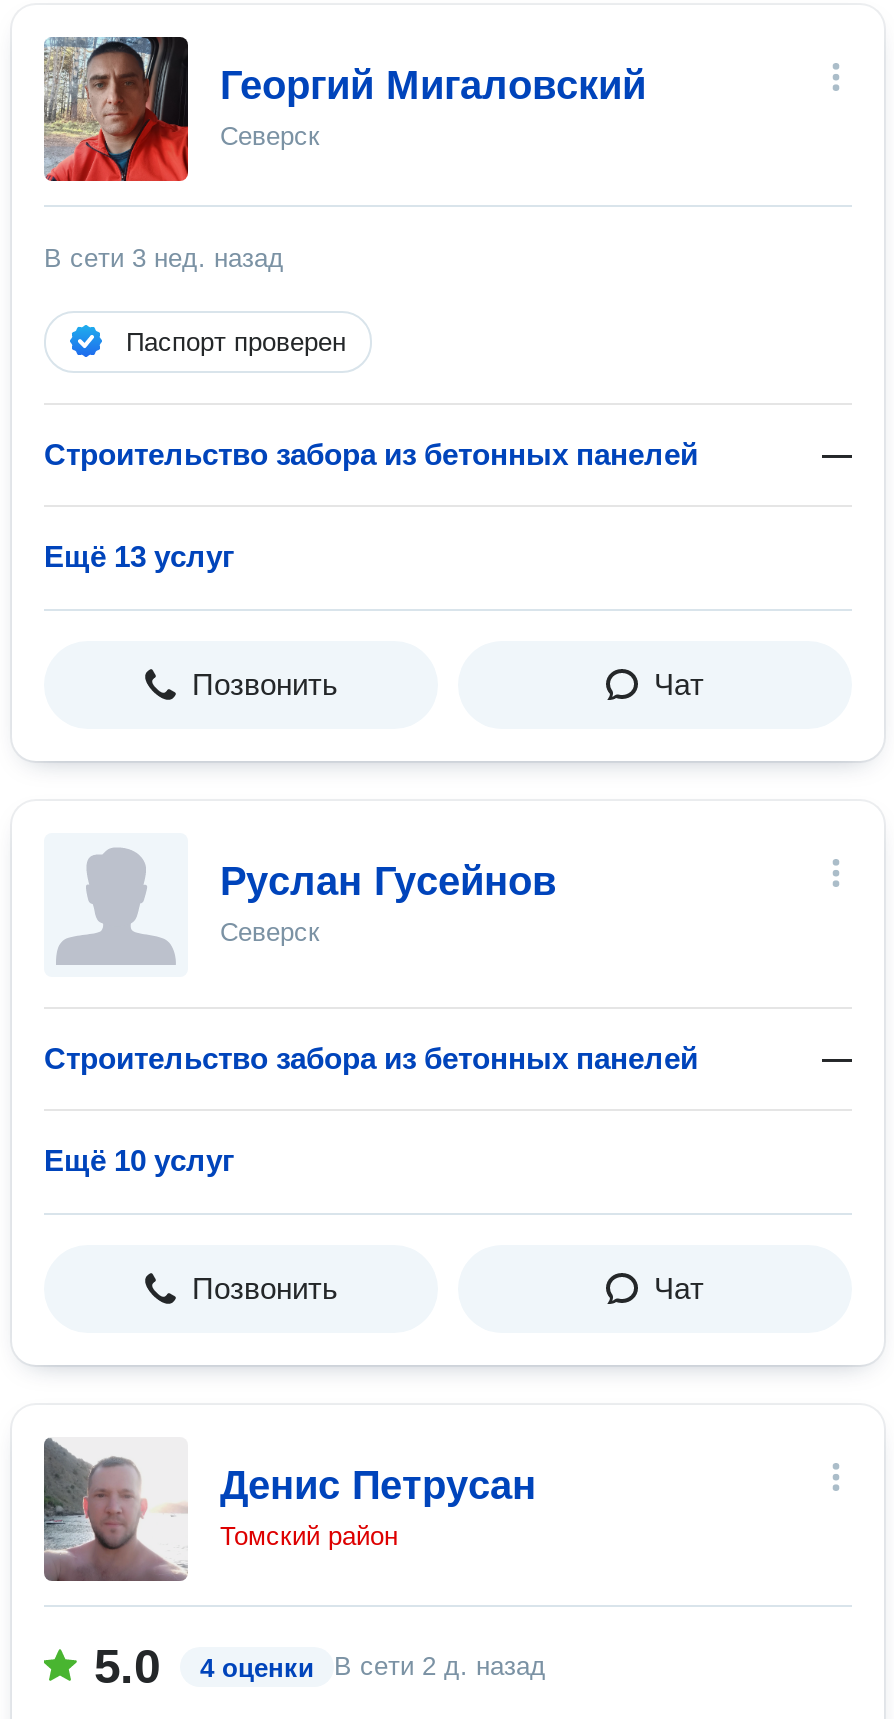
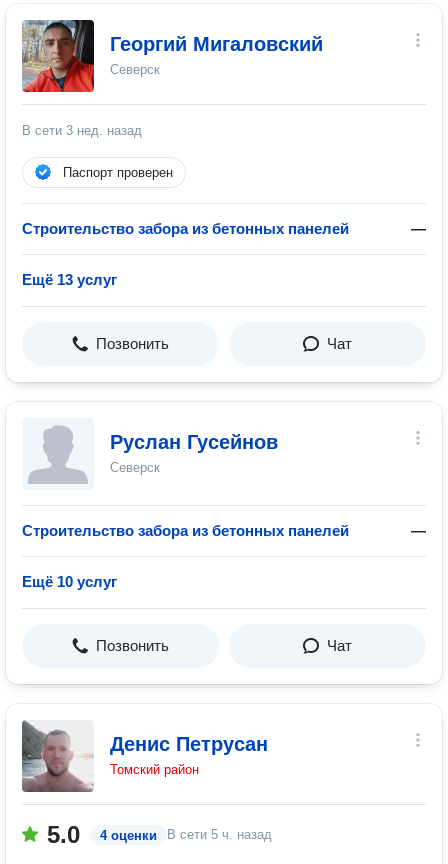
[94,1639,546,1693] 5.0 4 оценки В сети 2 д. назад -> [47,821,272,848] 5.0 4 оценки В сети 5 ч. назад

